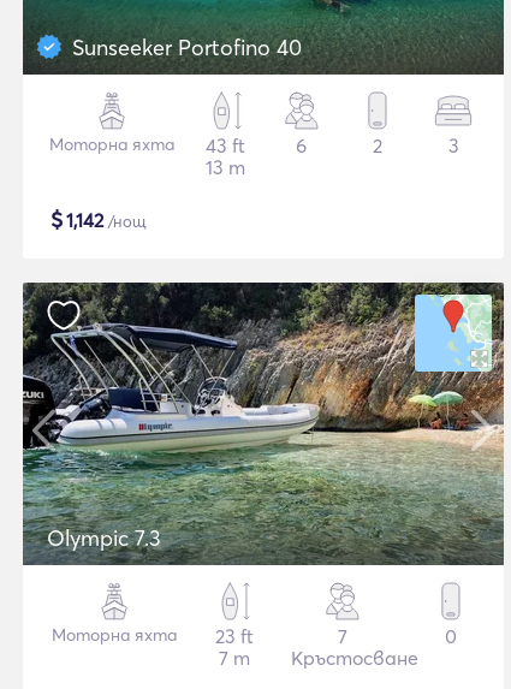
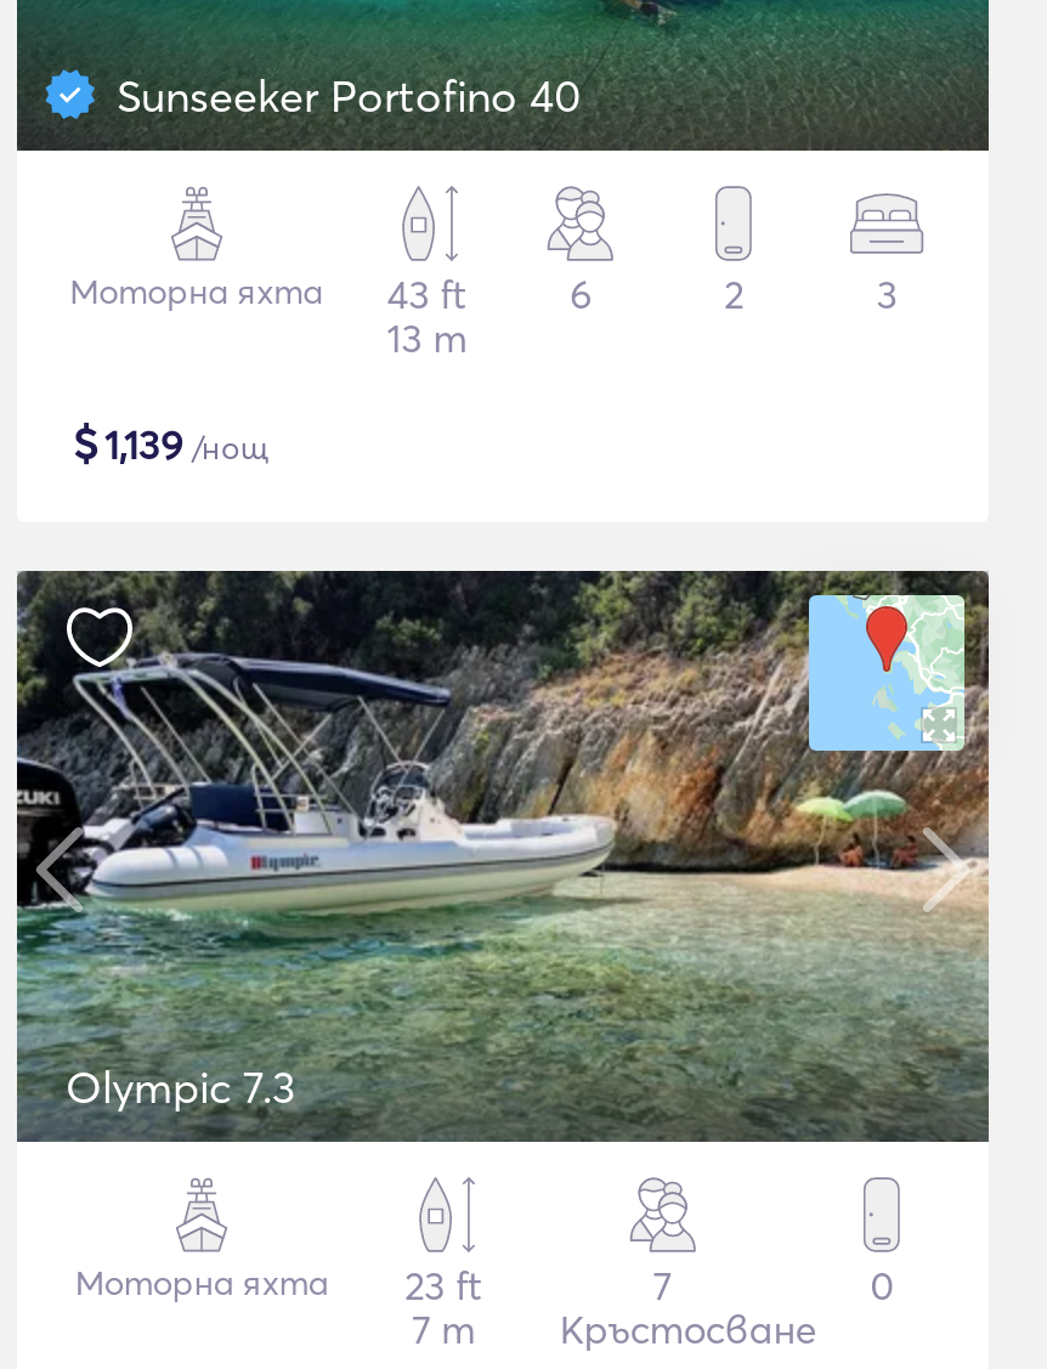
[50,206,147,233] $1,142 /нощ -> [73,415,270,471] $1,139 /нощ

